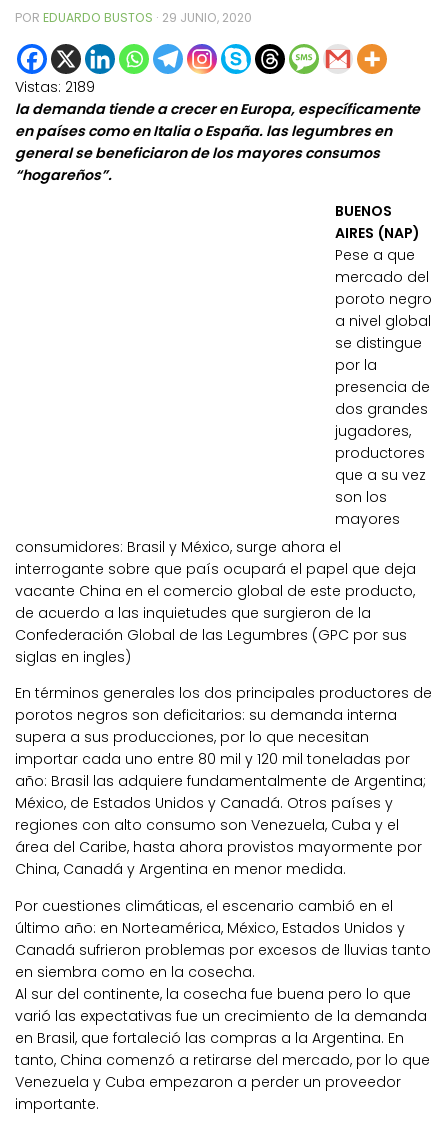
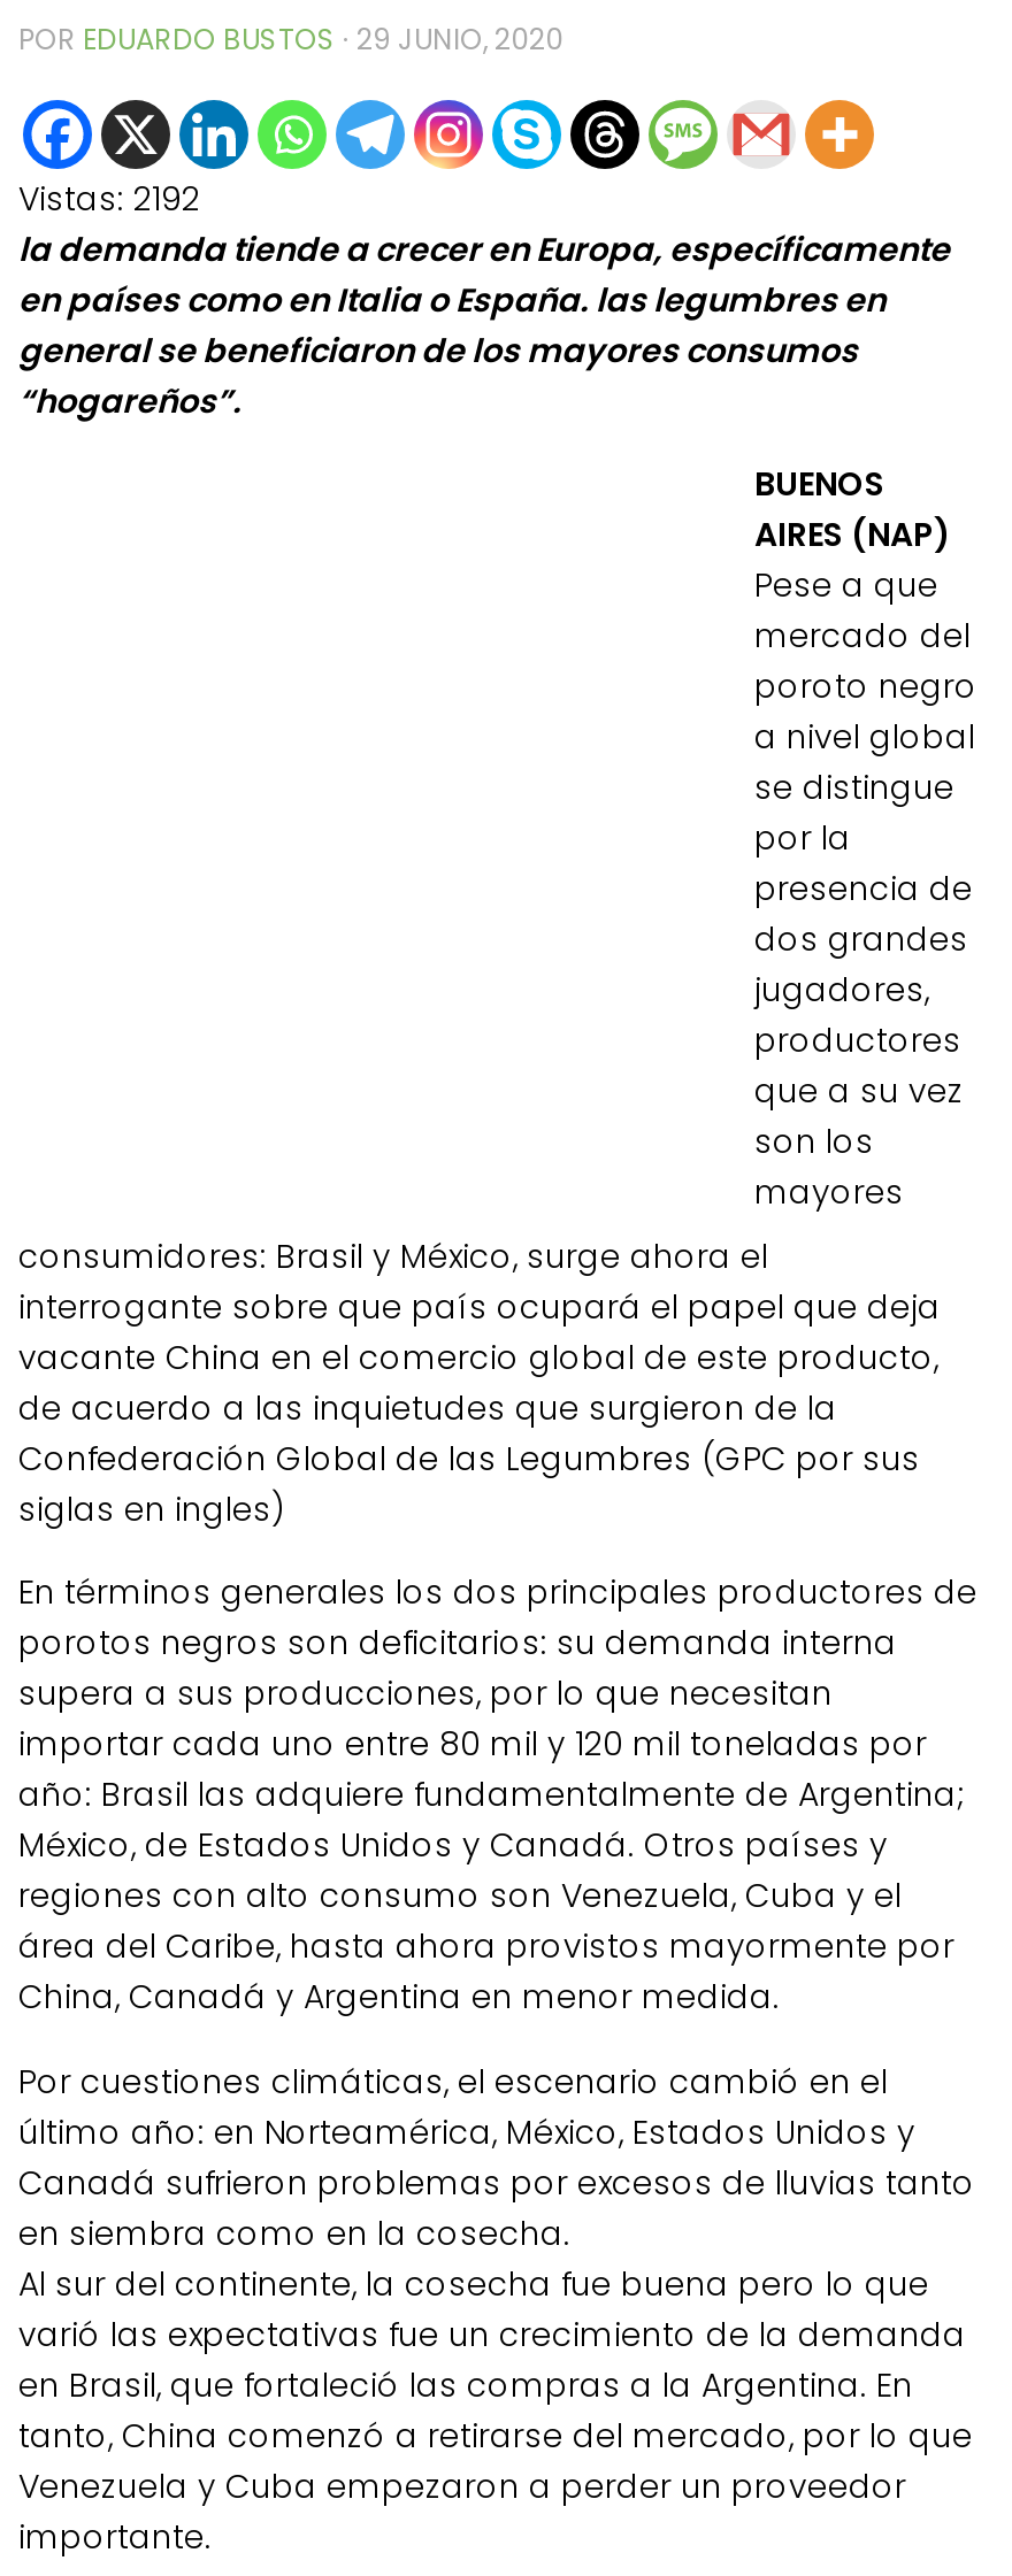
[15,77,95,97] Vistas: 2189 -> [18,176,200,222] Vistas: 2192

